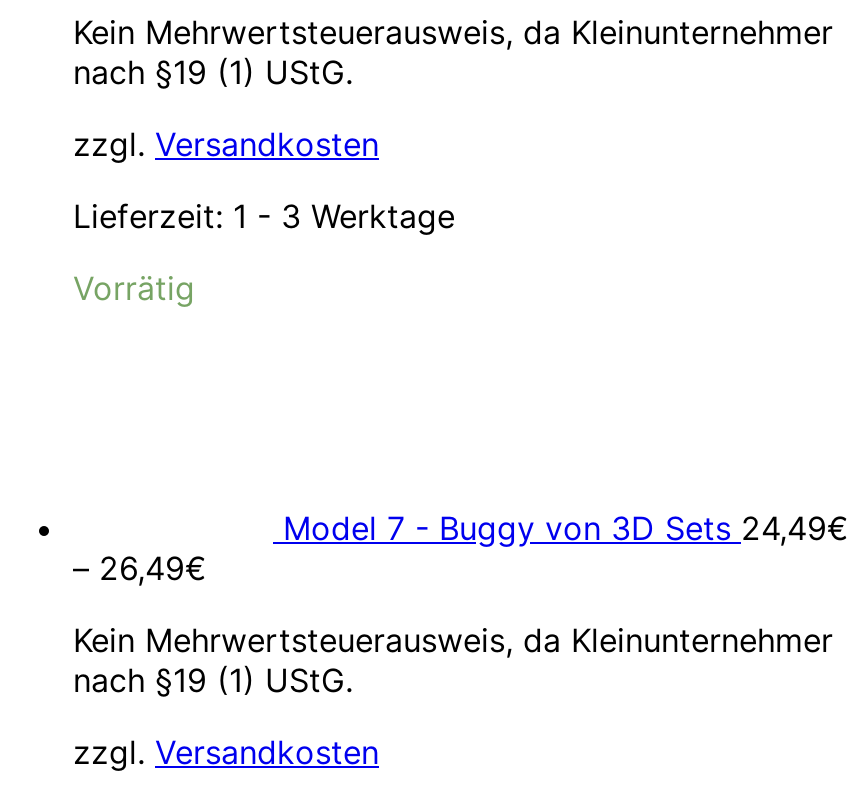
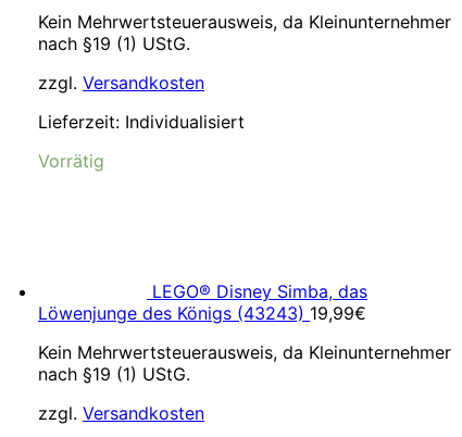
[73,196,455,236] Lieferzeit: 1 - 3 Werktage -> [38,111,245,133] Lieferzeit: Individualisiert
[73,508,849,588] Model 7 - Buggy von 3D Sets 24,49€ | – 26,49€ -> [38,280,367,324] LEGO® Disney Simba, das | Löwenjunge des Königs (43243) 19,99€

